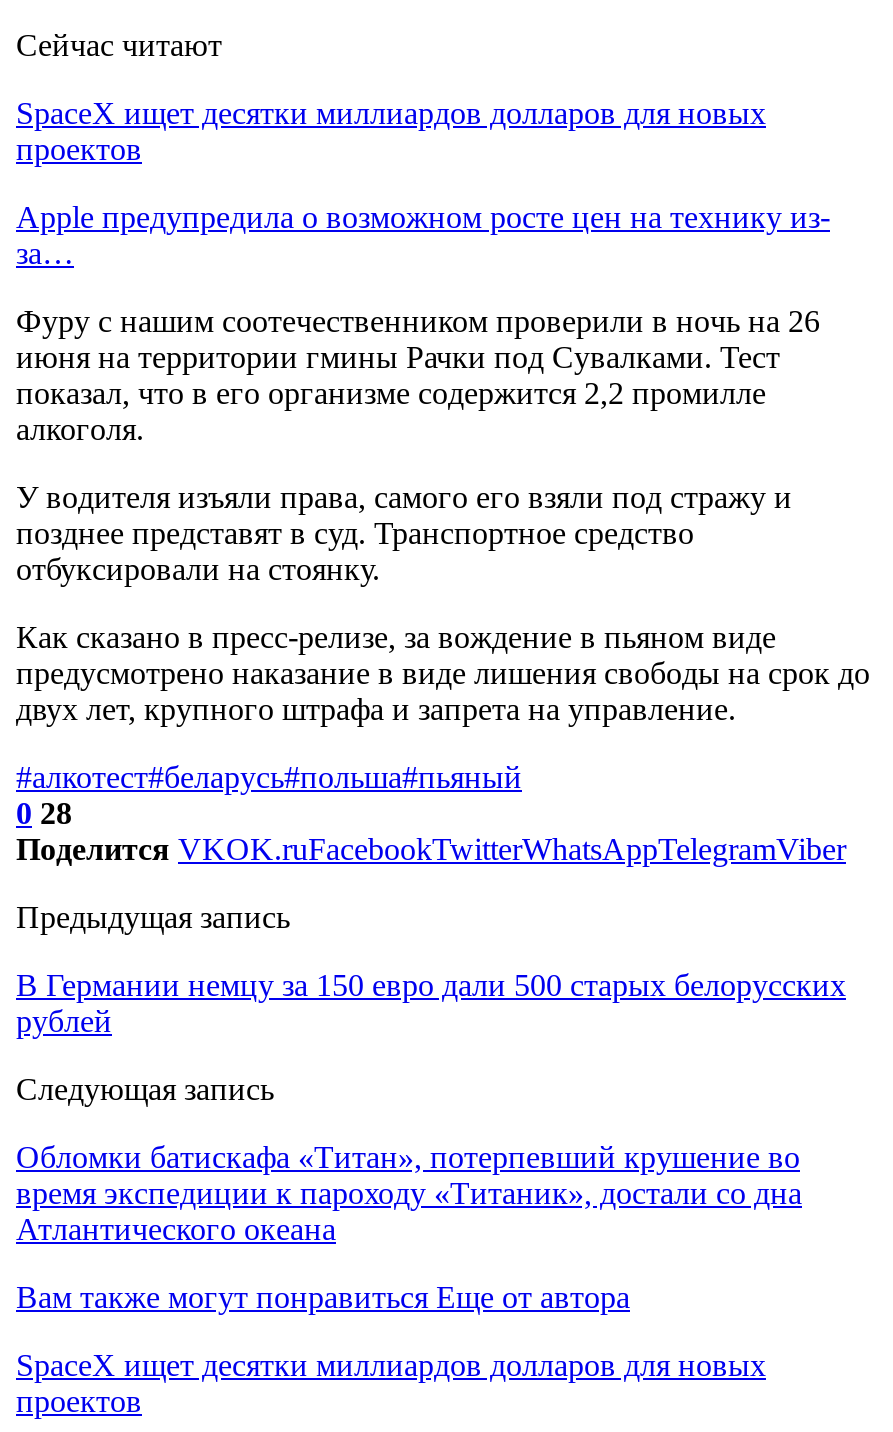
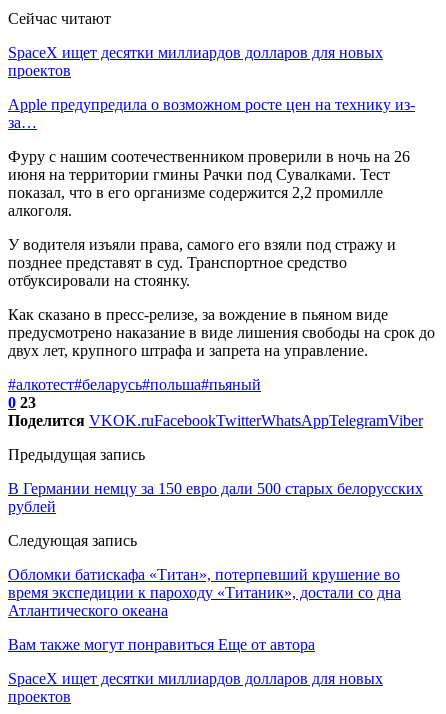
[16,796,72,830] 0 28 -> [8,394,36,411] 0 23

